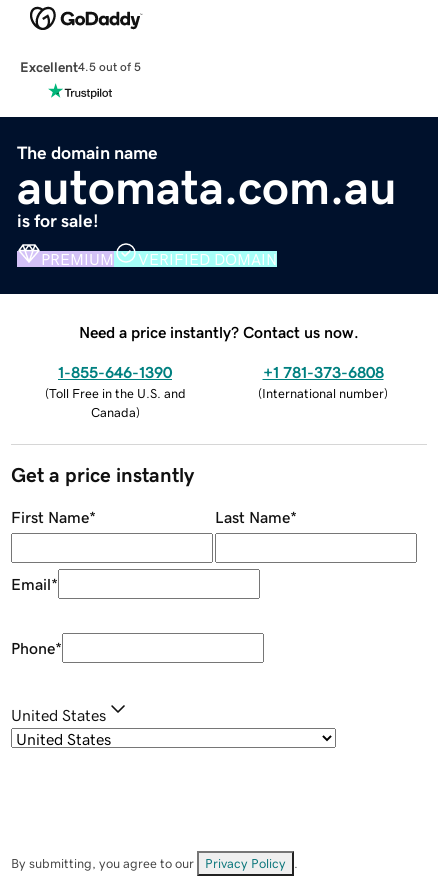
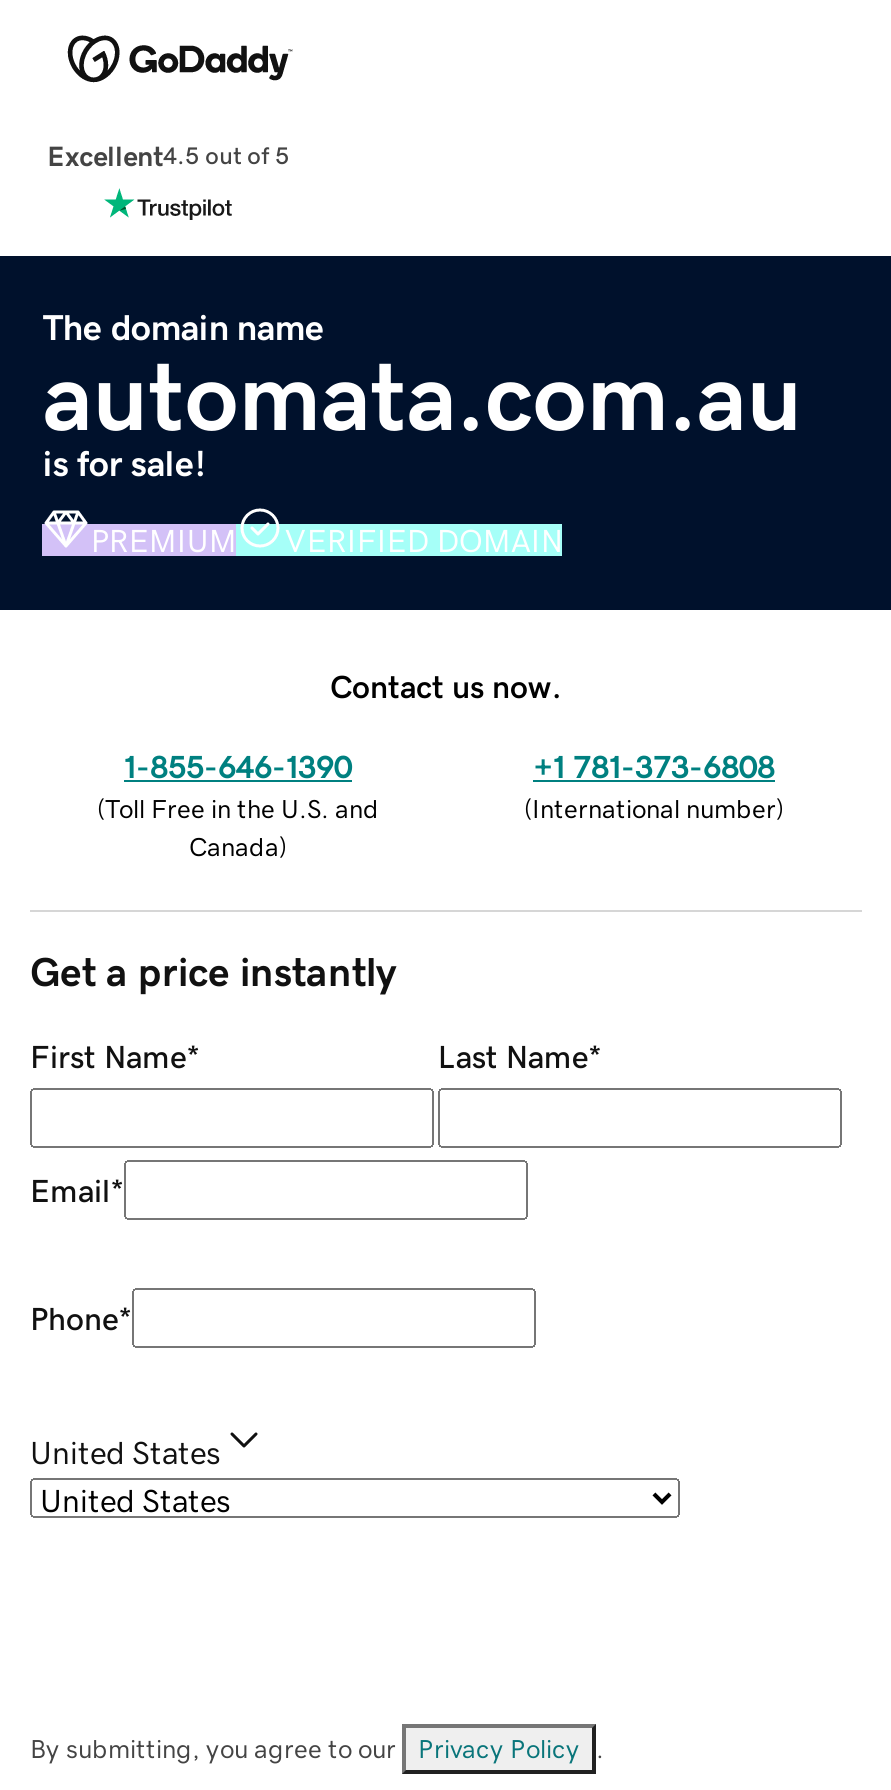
[79,324,359,340] Need a price instantly? Contact us now. -> [330,669,562,701] Contact us now.

